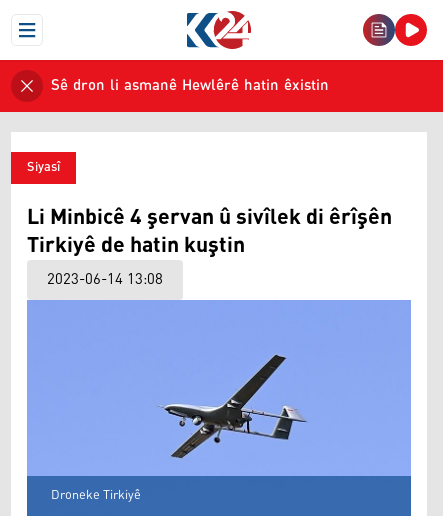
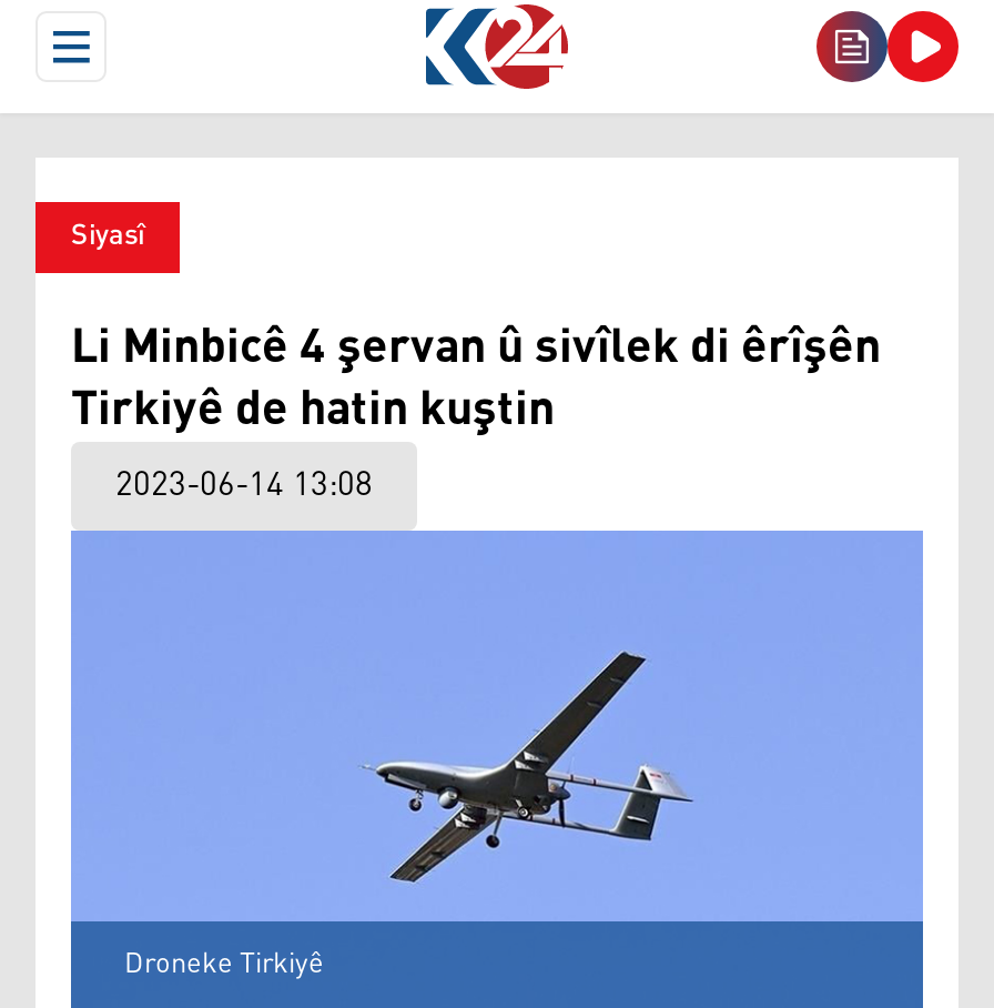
[51,71,329,100] Sê dron li asmanê Hewlêrê hatin êxistin -> none

